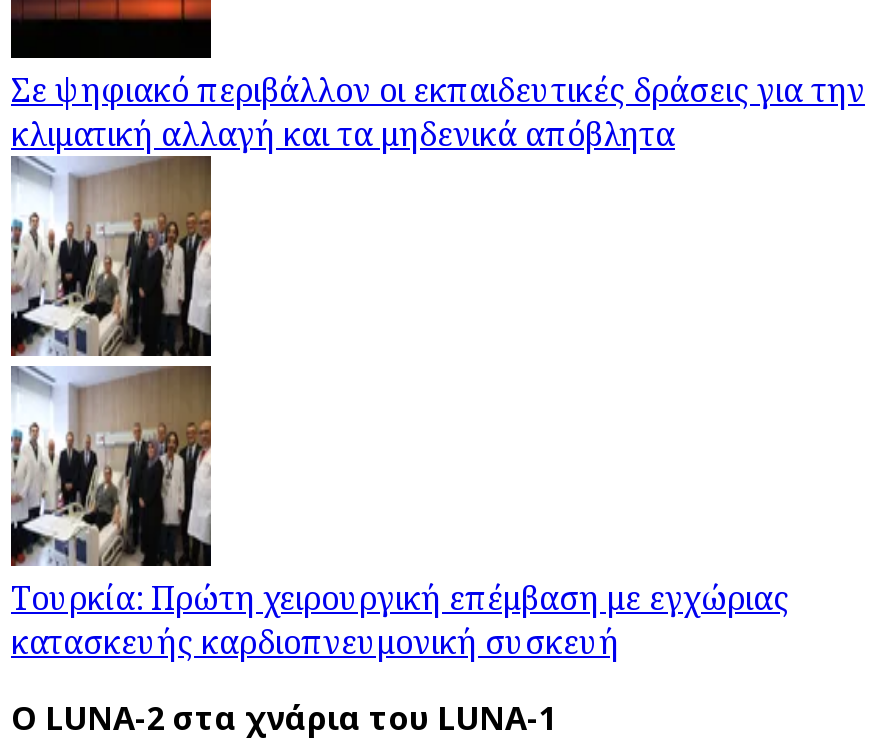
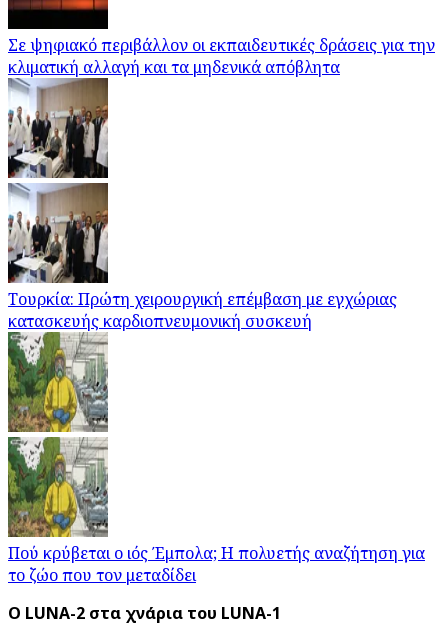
none -> [7,335,425,586] [image] | Πού κρύβεται ο ιός Έμπολα; Η πολυετής αναζήτηση για | το ζώο που τον μεταδίδει

